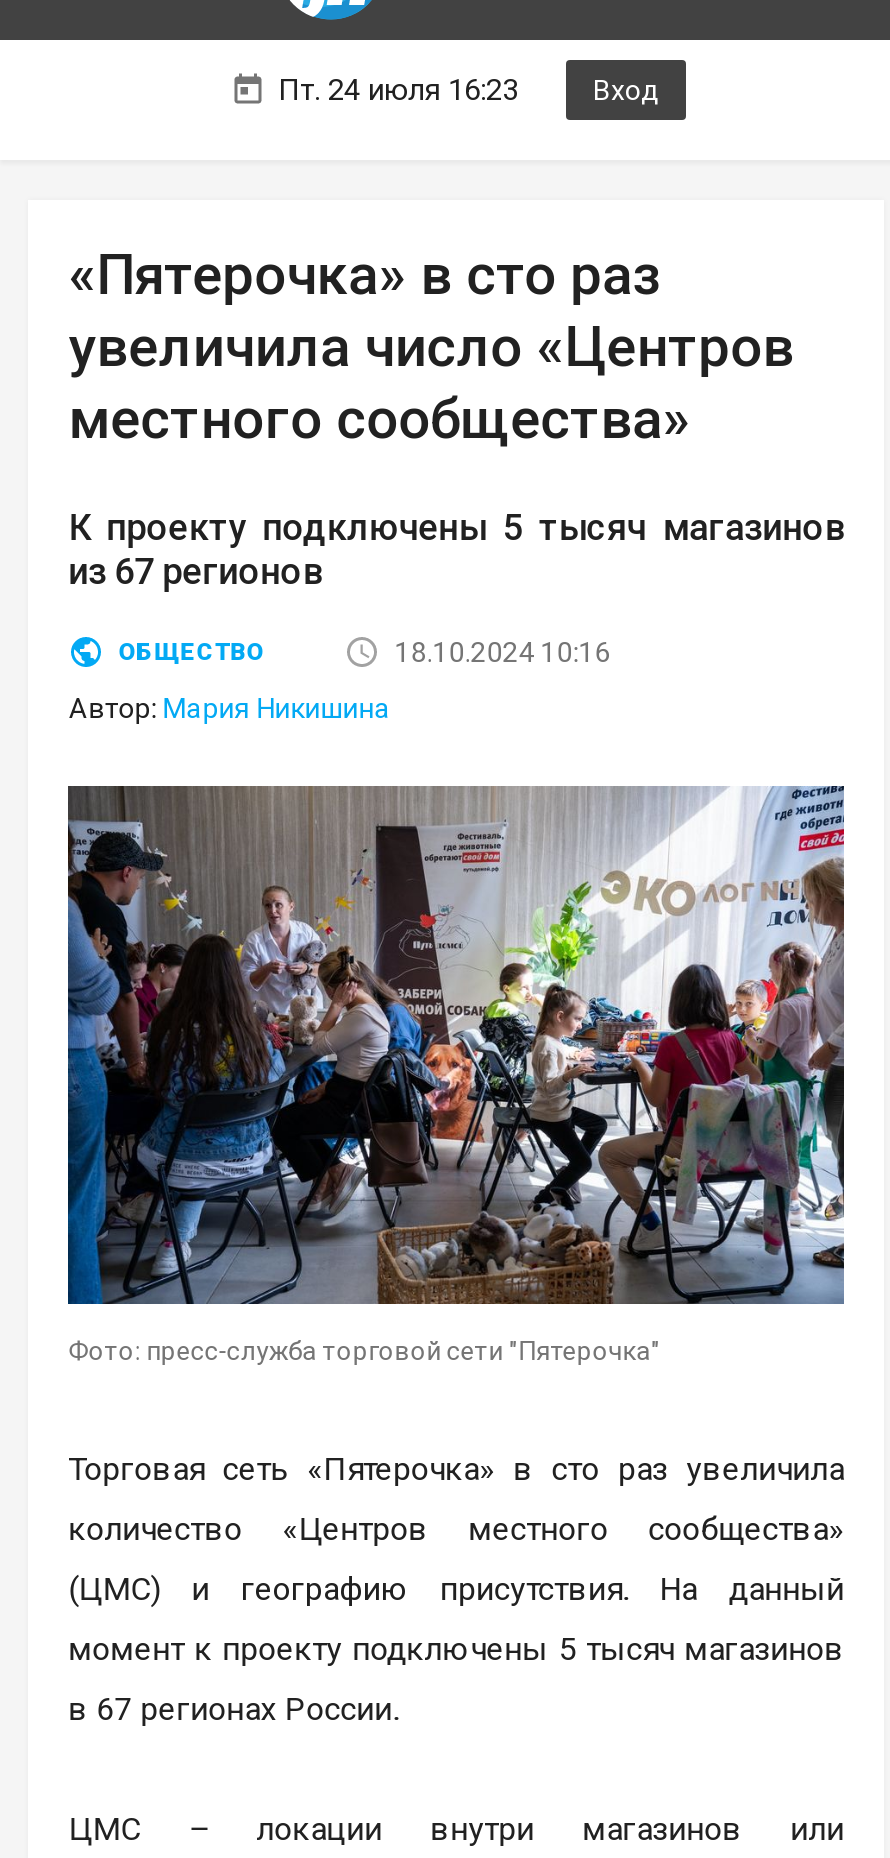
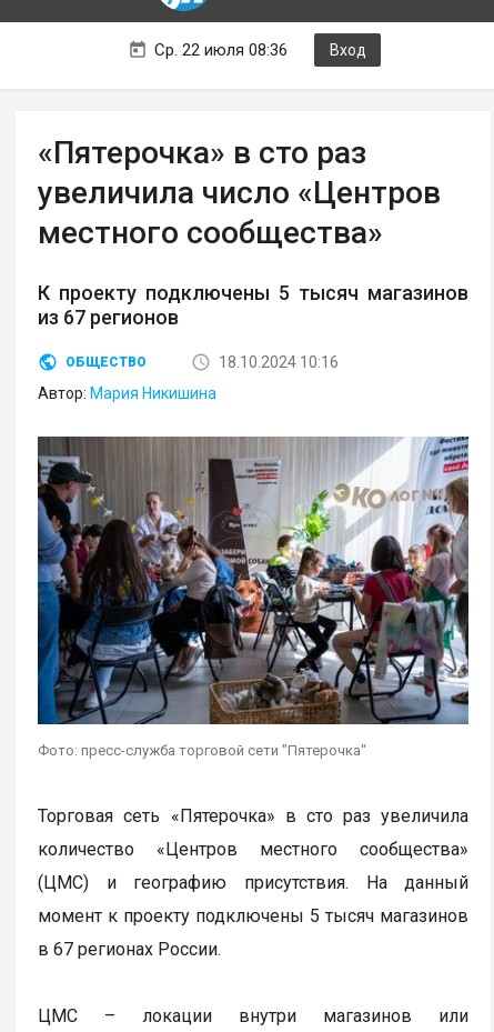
[278,73,518,109] Пт. 24 июля 16:23 -> [154,40,288,60] Ср. 22 июля 08:36

